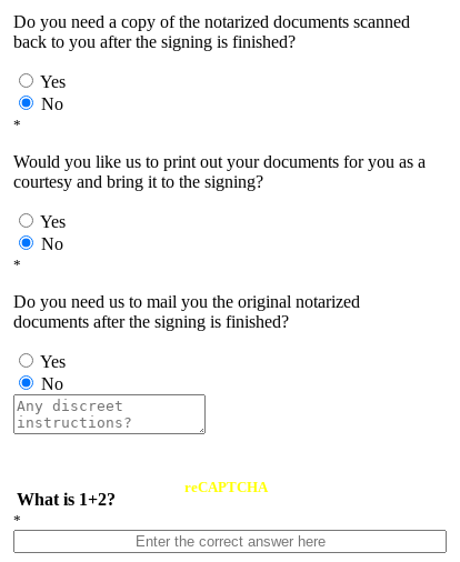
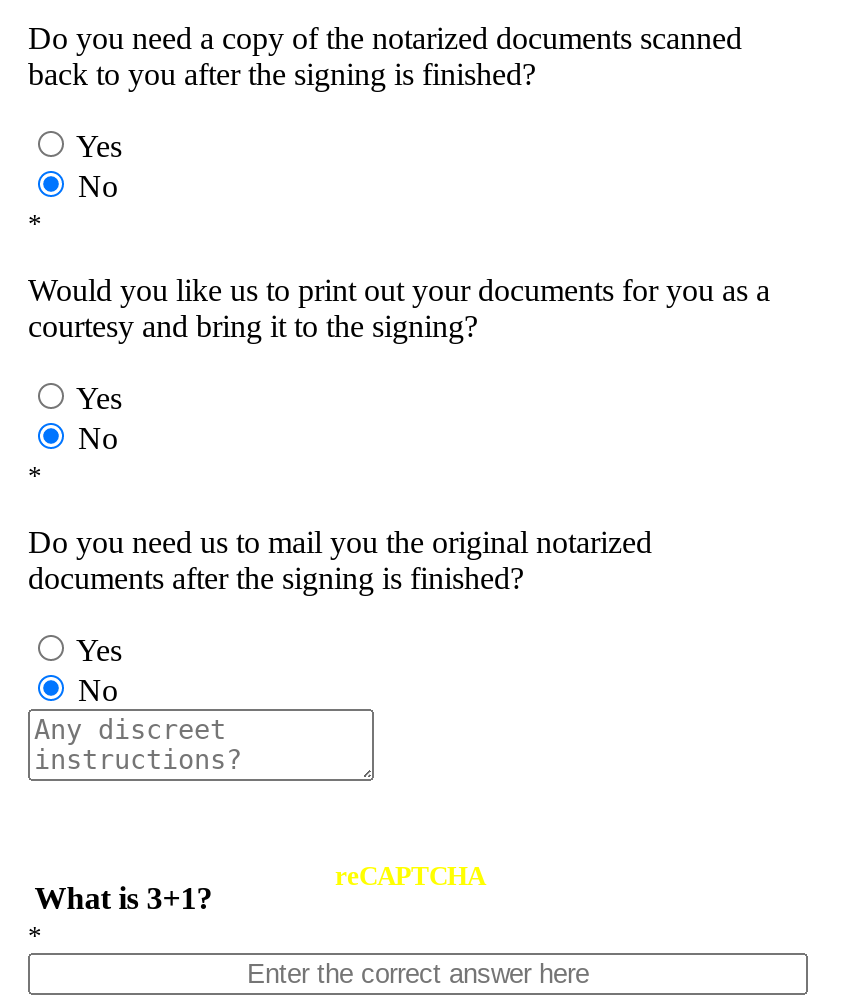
[17,490,116,509] What is 1+2? -> [34,881,212,915] What is 3+1?

